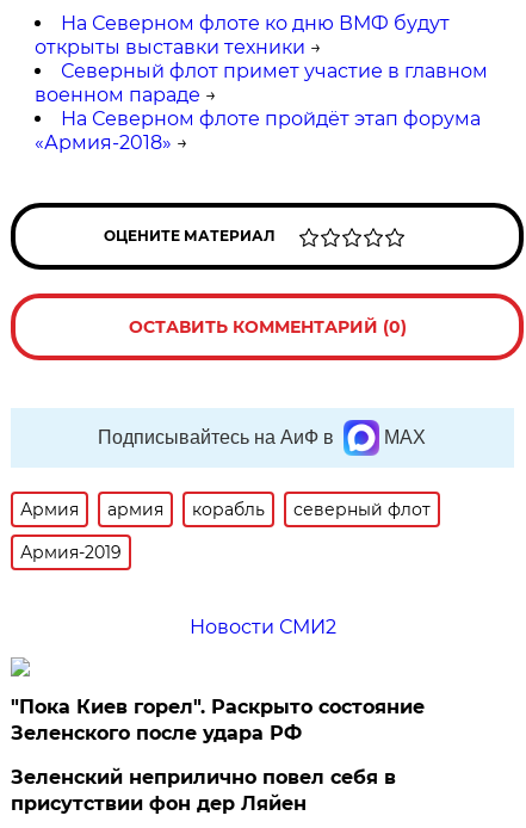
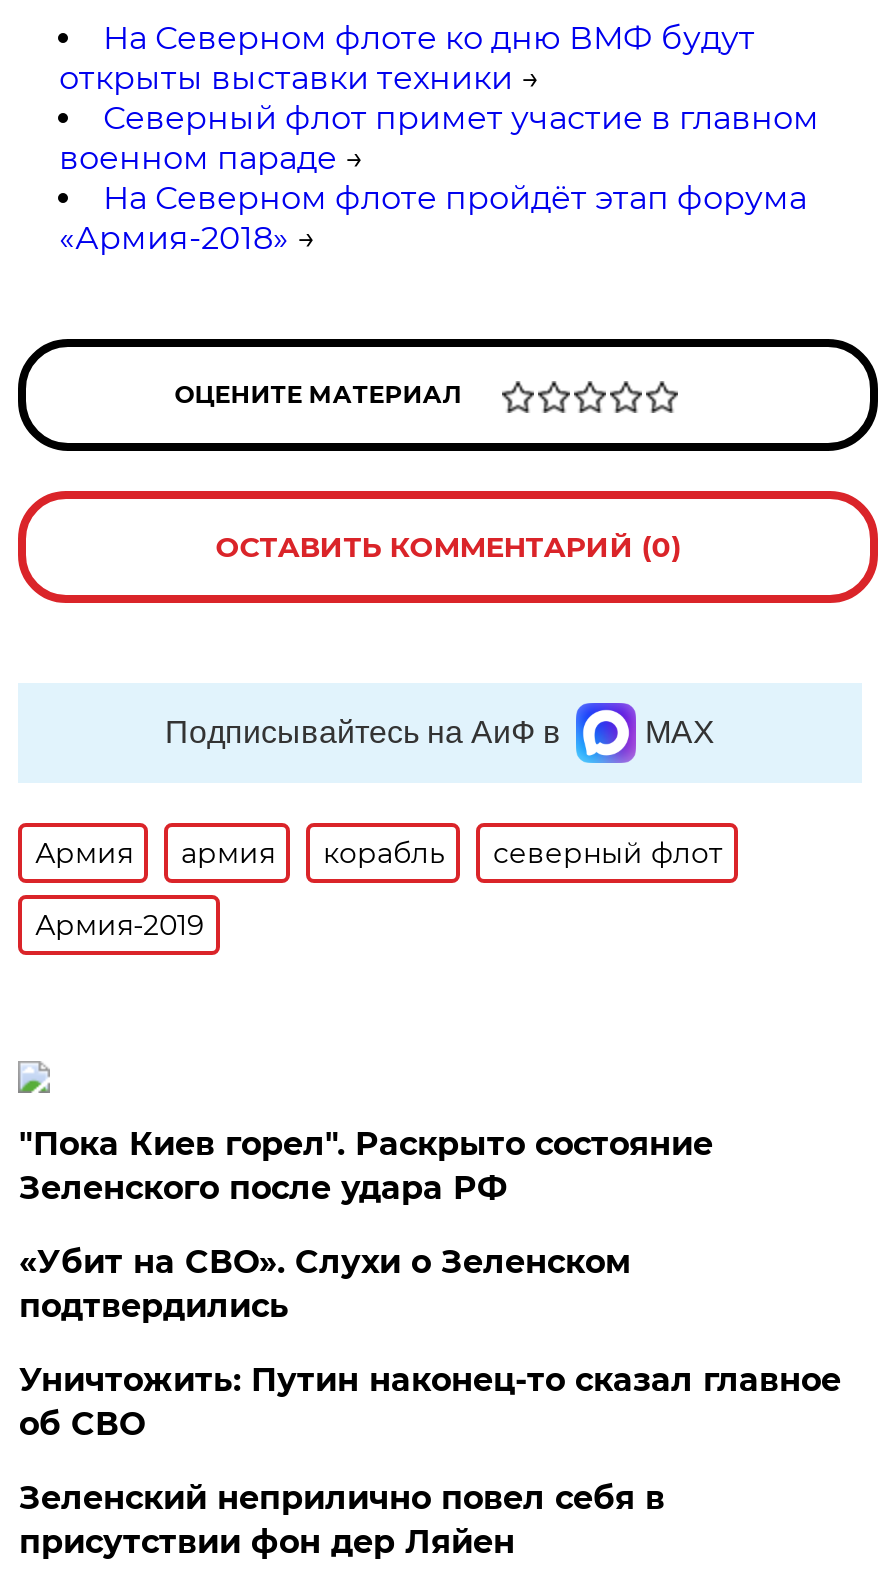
[189,616,336,638] Новости СМИ2 -> none
moved [11,695,425,744] -> [19,1125,713,1207]: "Пока Киев горел". Раскрыто состояние | Зеленского после удара РФ
none -> [19,1243,841,1443] «Убит на СВО». Слухи о Зеленском | подтвердились | Уничтожить: Путин наконец-то сказал главное | об СВО

